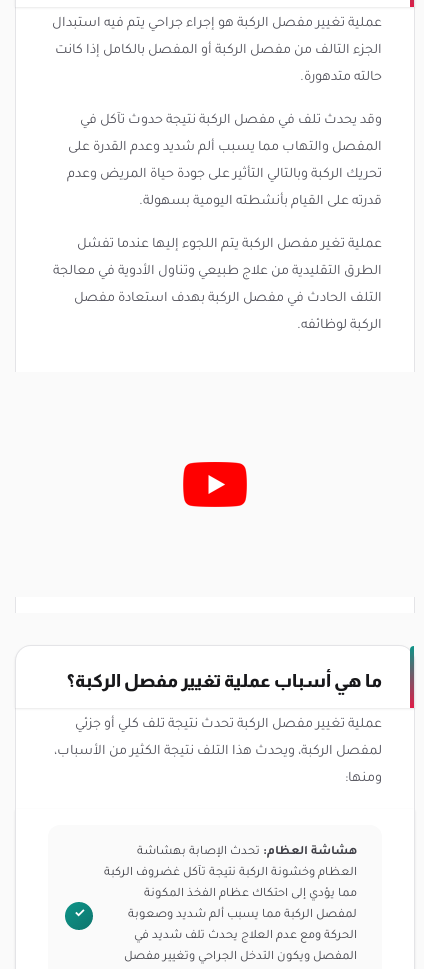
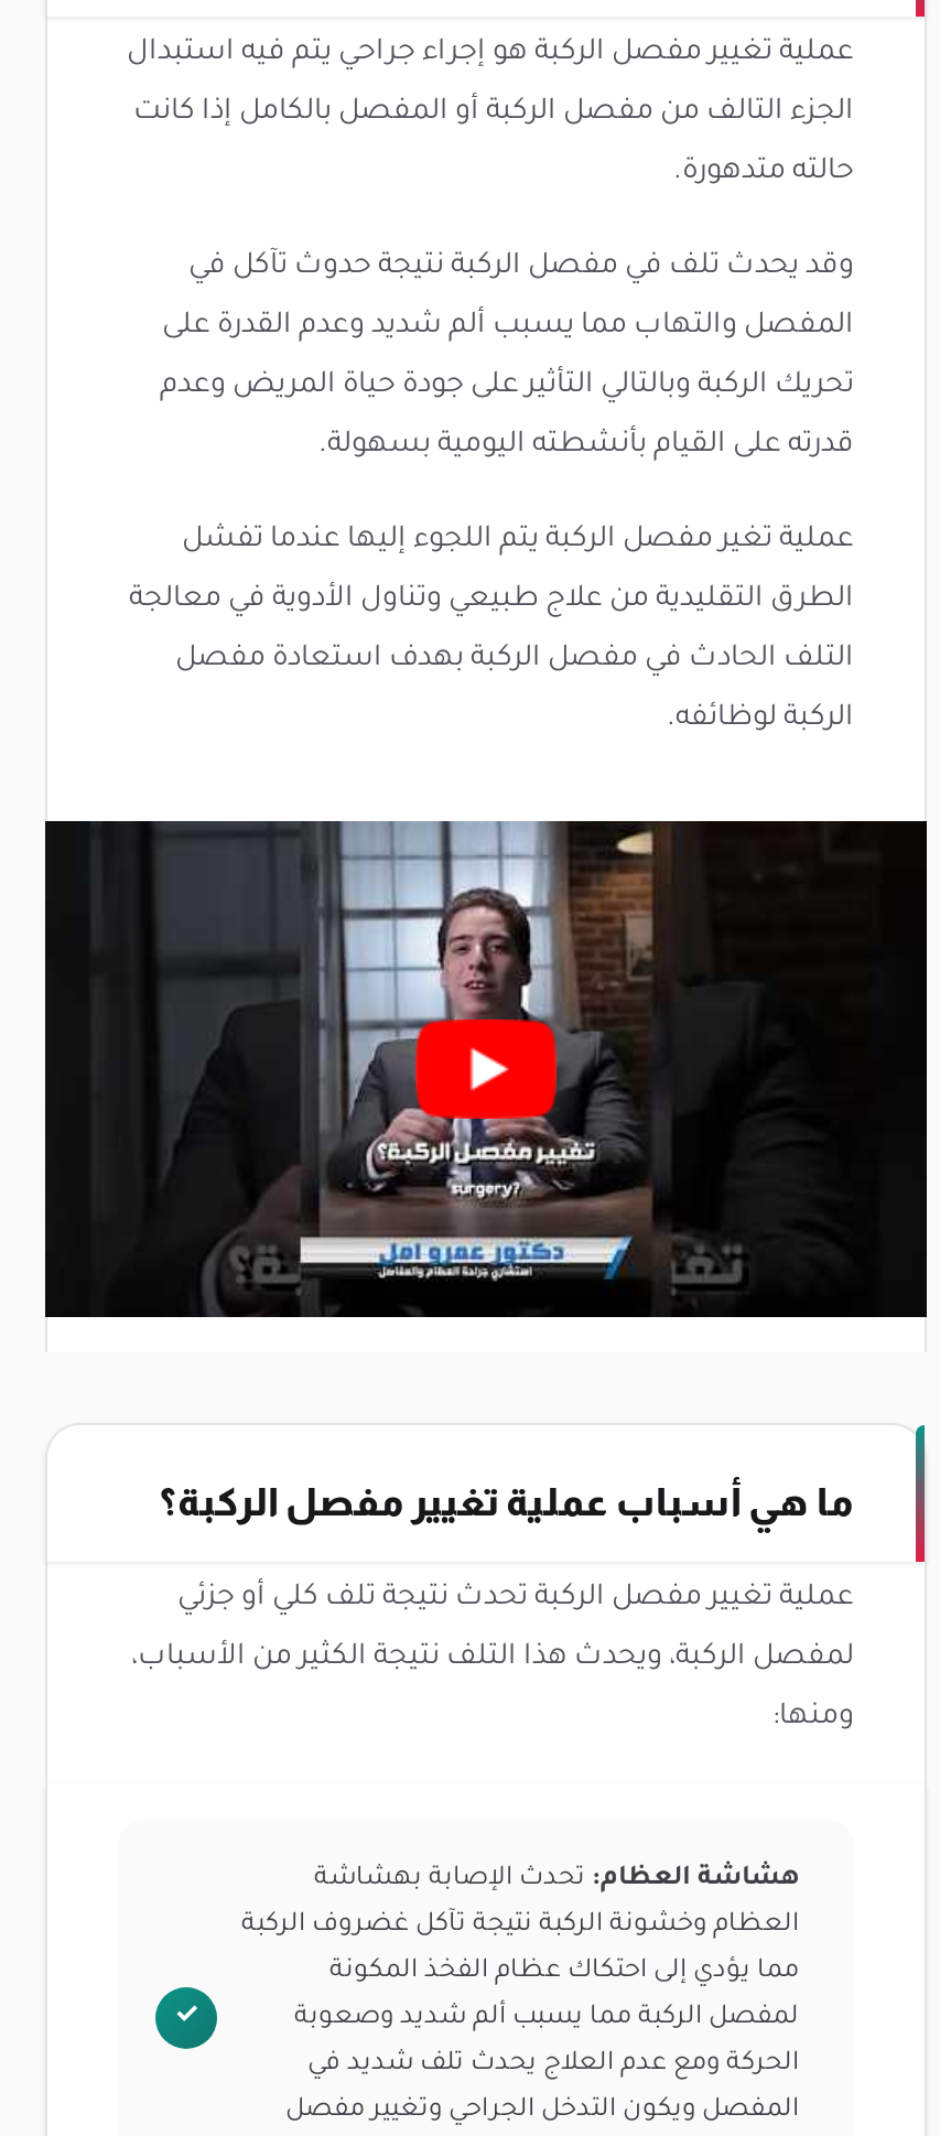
none -> [43,818,929,1320] [image]

